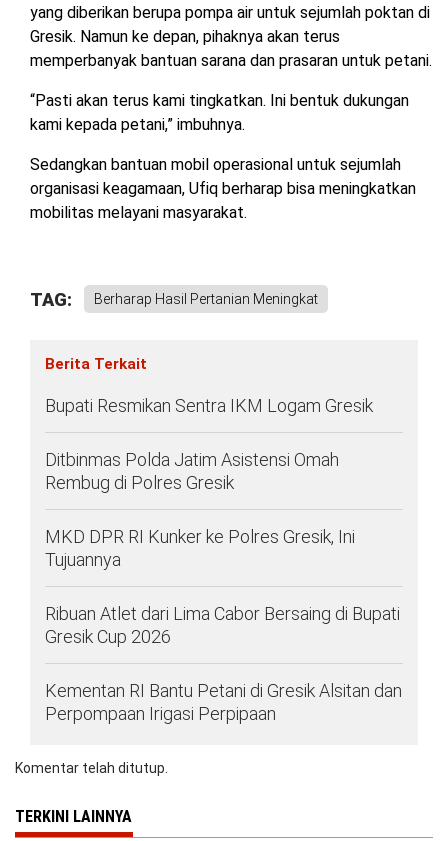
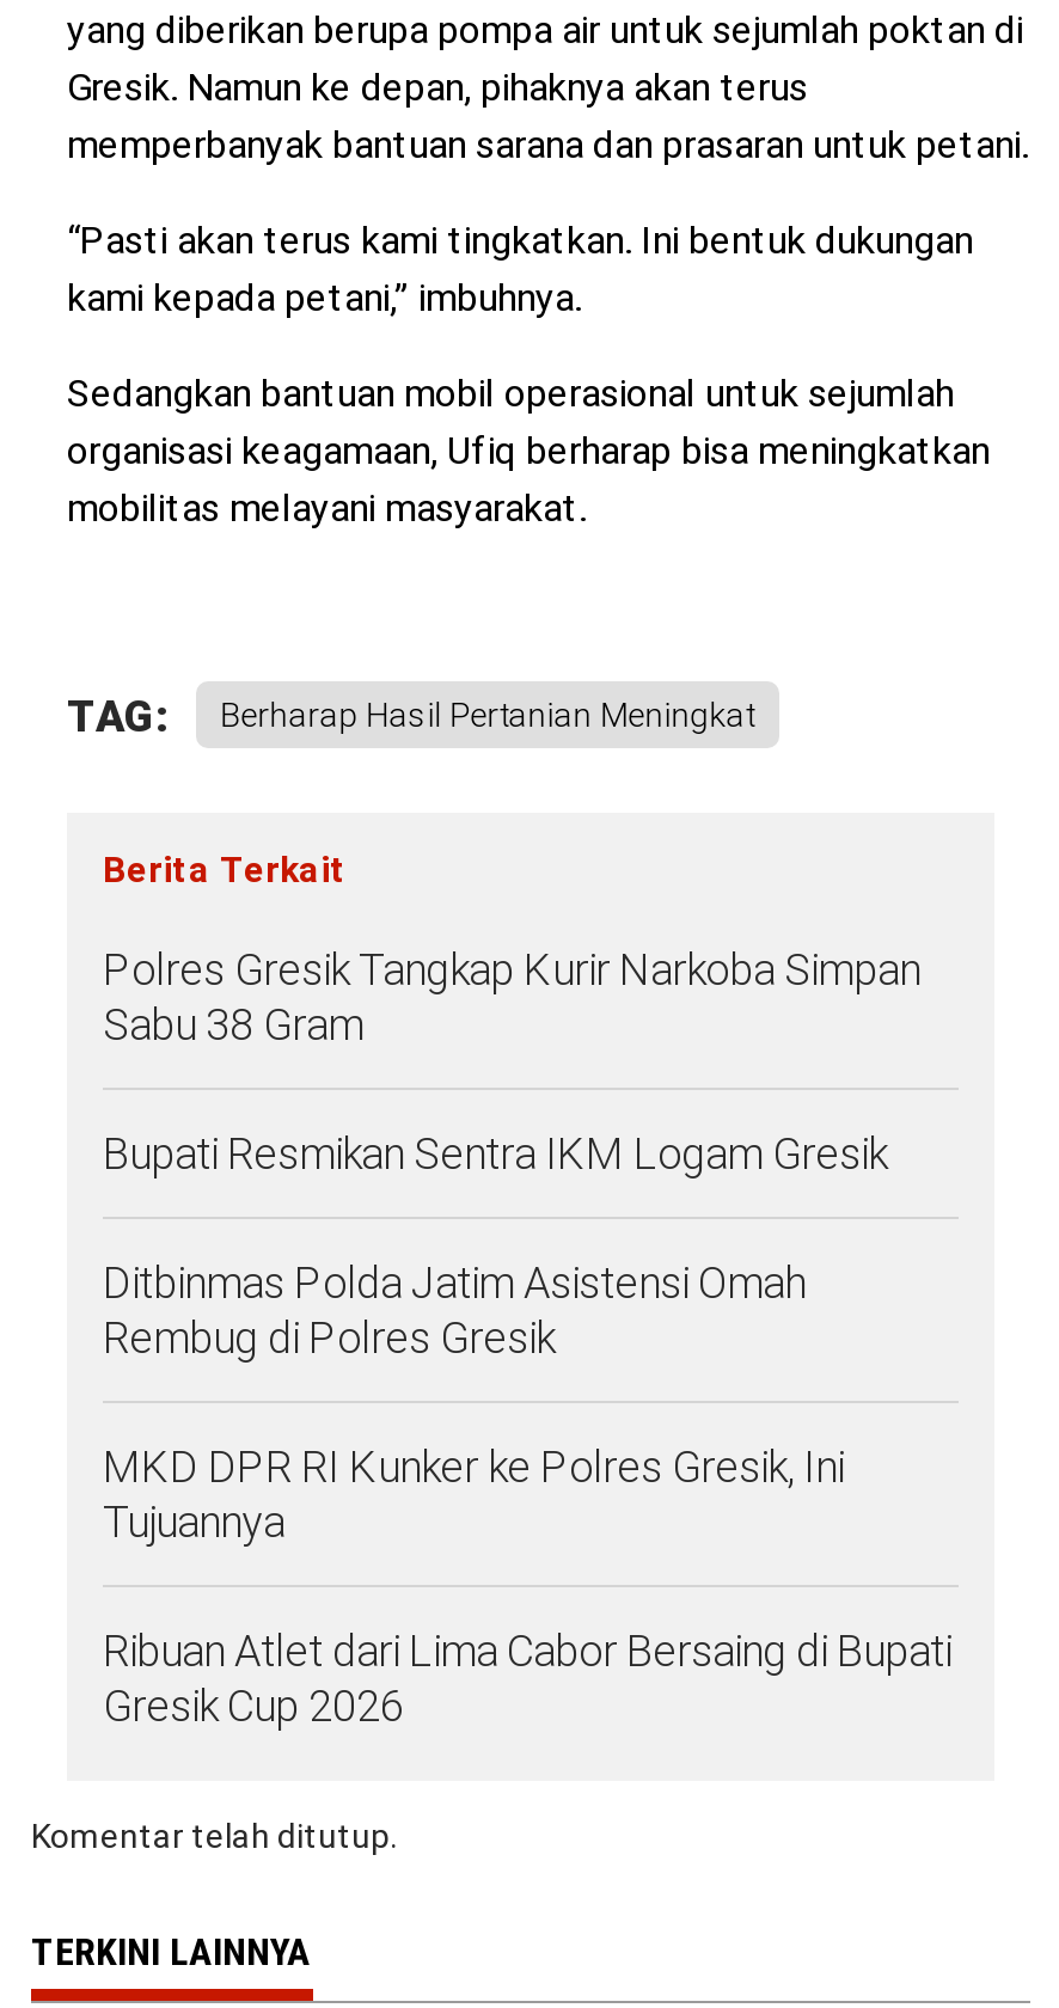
none -> [103,944,920,1049] Polres Gresik Tangkap Kurir Narkoba Simpan | Sabu 38 Gram
moved [45,395,400,647] -> [103,1128,951,1731]: Bupati Resmikan Sentra IKM Logam Gresik | Ditbinmas Polda Jatim Asistensi Omah | Rembug di Polres Gresik | MKD DPR RI Kunker ke Polres Gresik, Ini | Tujuannya | Ribuan Atlet dari Lima Cabor Bersaing di Bupati | Gresik Cup 2026
[45,680,402,724] Kementan RI Bantu Petani di Gresik Alsitan dan | Perpompaan Irigasi Perpipaan -> none

